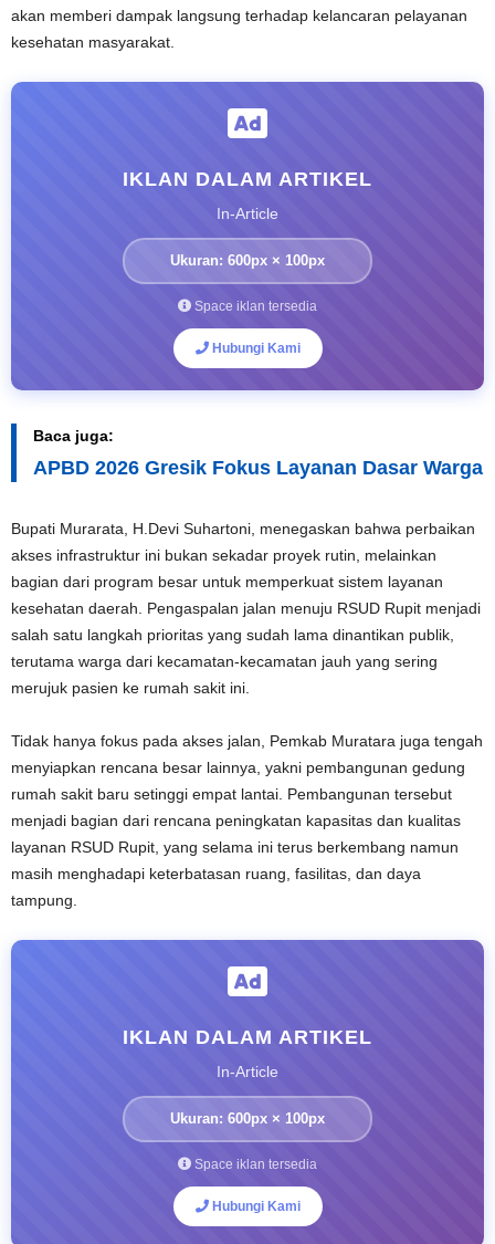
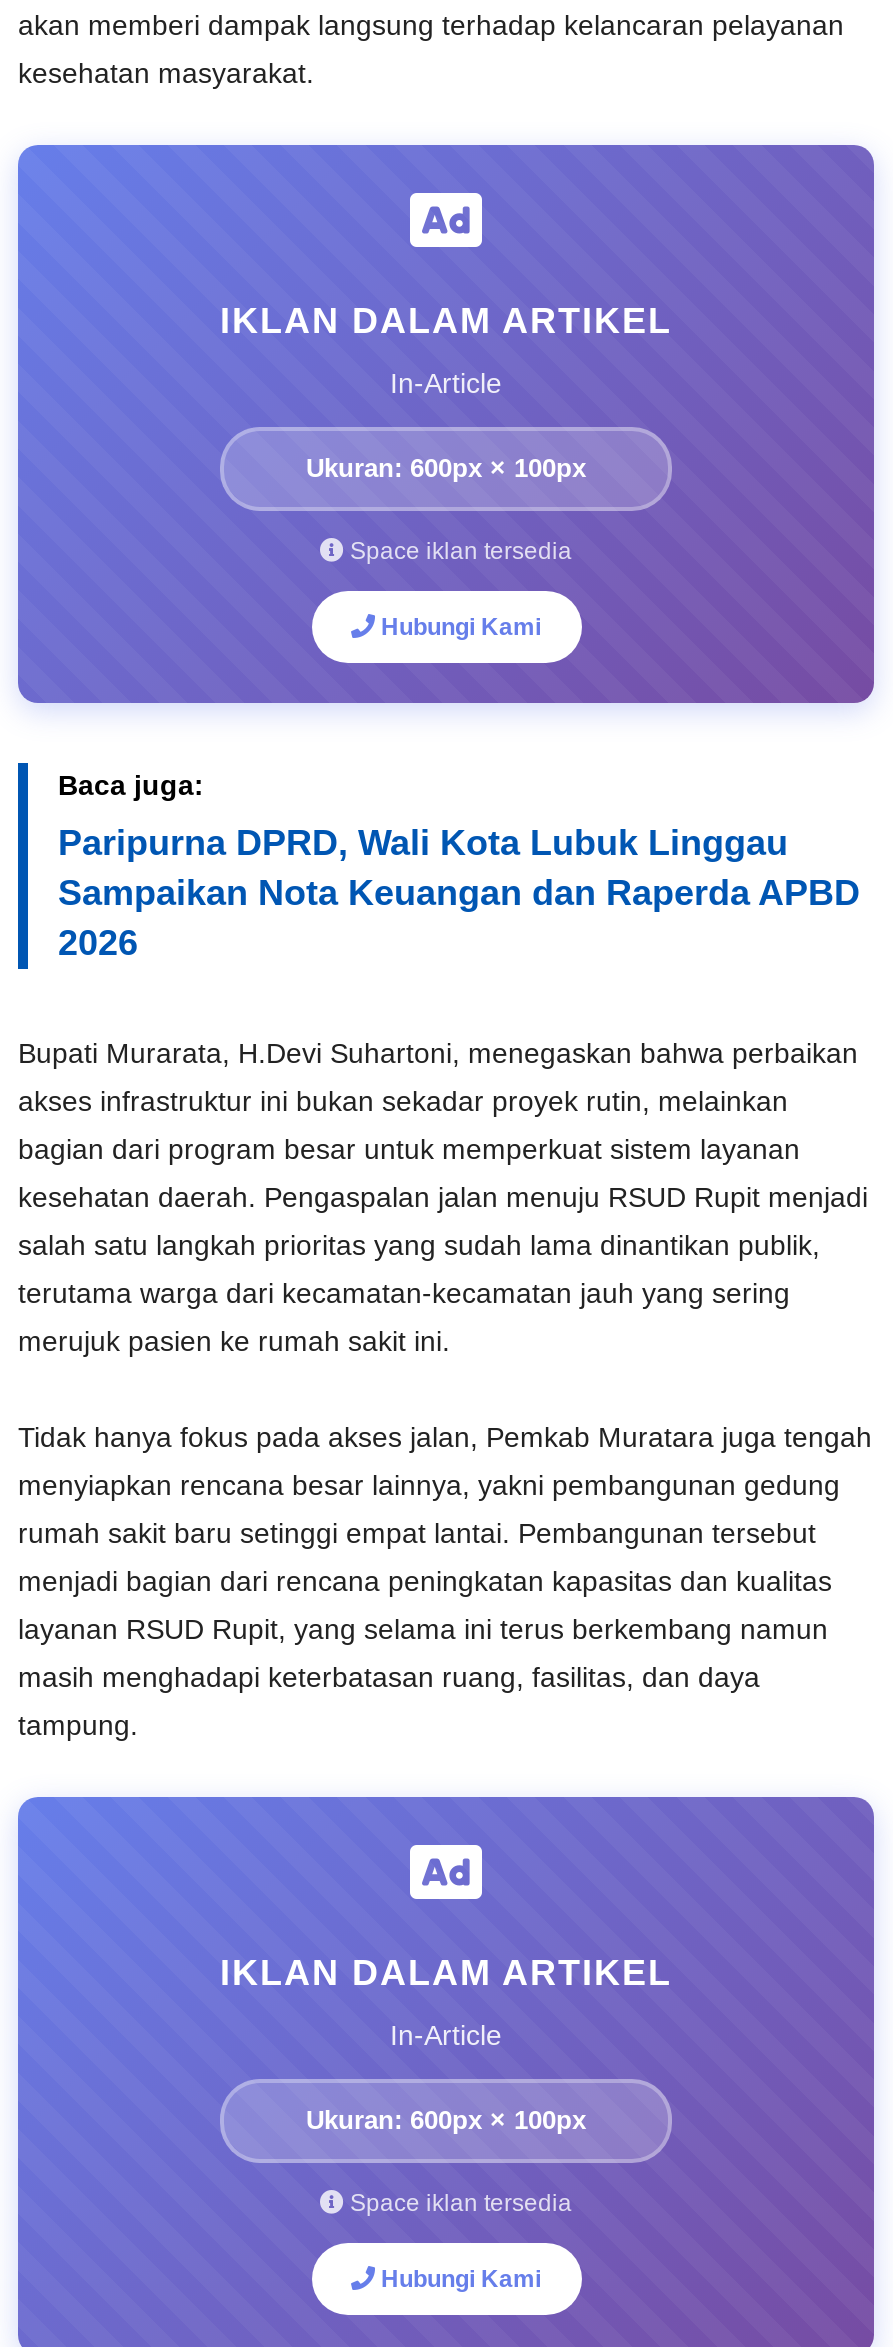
[33,457,483,479] APBD 2026 Gresik Fokus Layanan Dasar Warga -> [58,824,860,964] Paripurna DPRD, Wali Kota Lubuk Linggau | Sampaikan Nota Keuangan dan Raperda APBD | 2026

